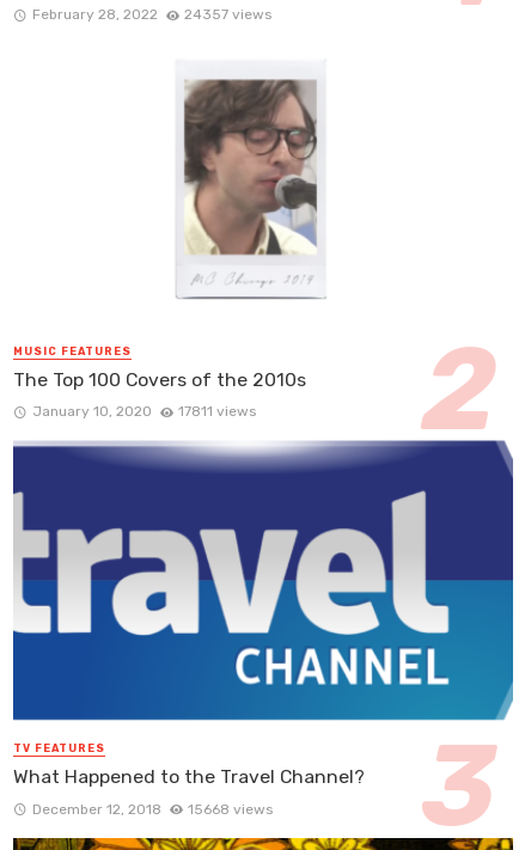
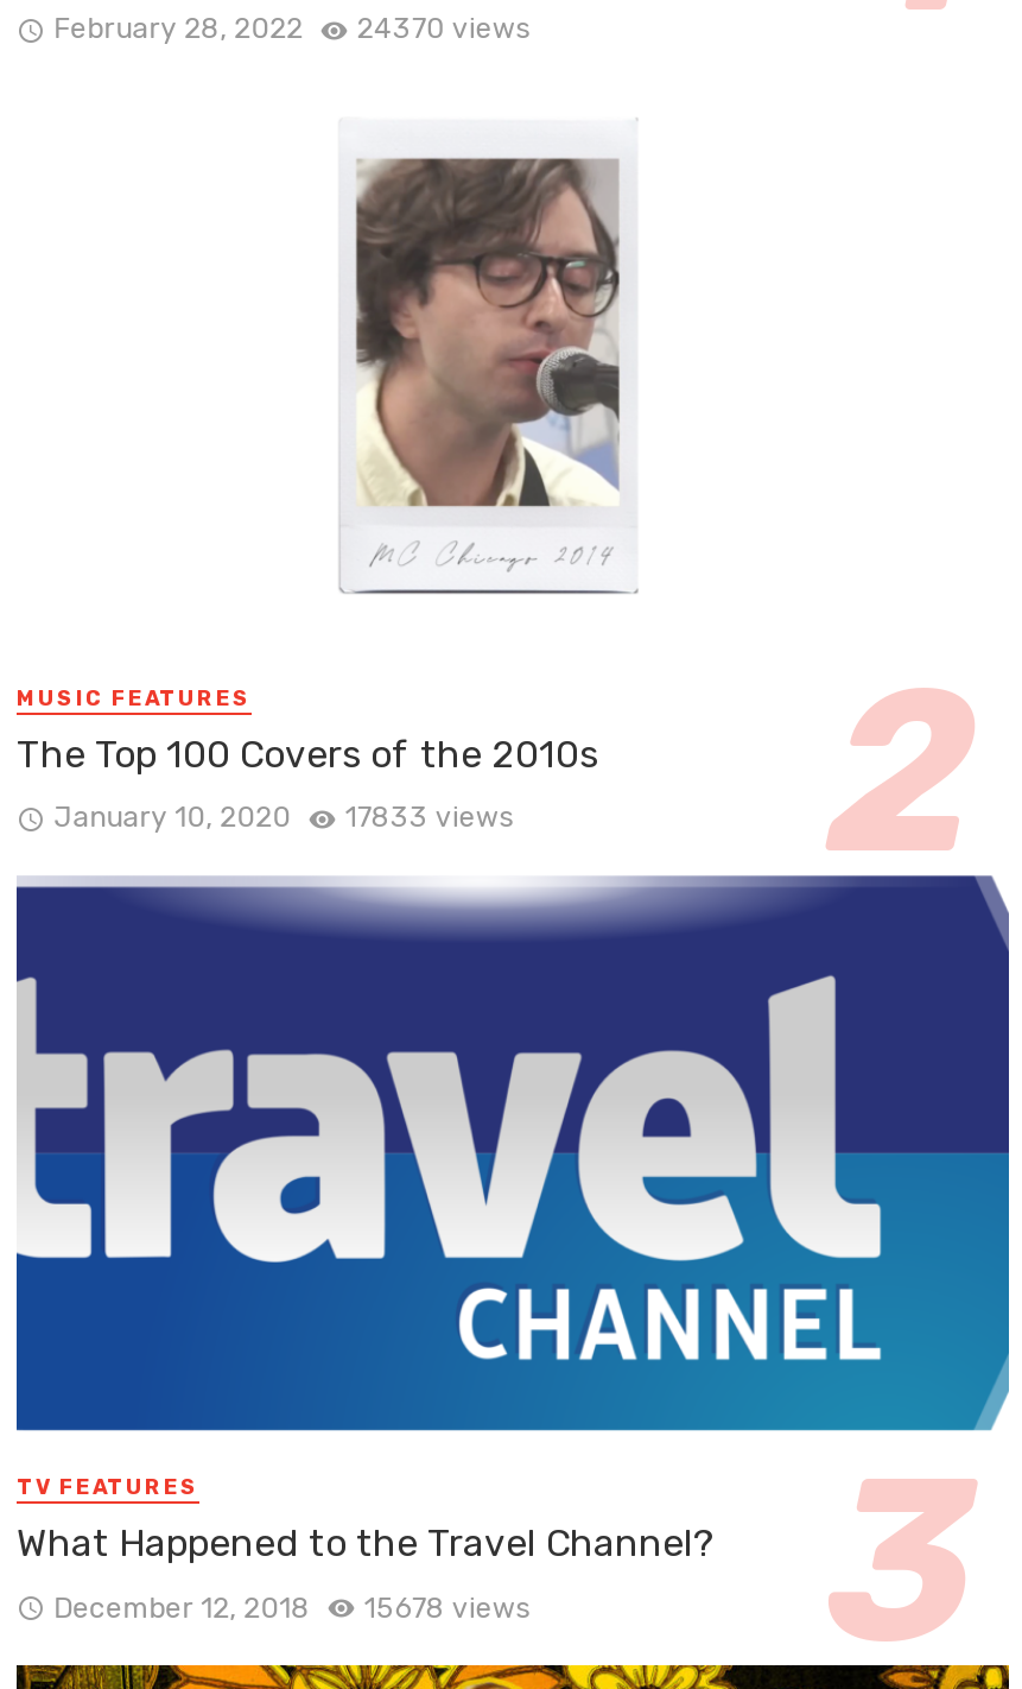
[32,6,272,22] February 28, 2022 24357 views -> [54,11,530,45] February 28, 2022 24370 views
[32,403,256,420] January 10, 2020 17811 views -> [54,801,514,834] January 10, 2020 17833 views
[32,800,273,817] December 12, 2018 15668 views -> [54,1590,530,1624] December 12, 2018 15678 views

